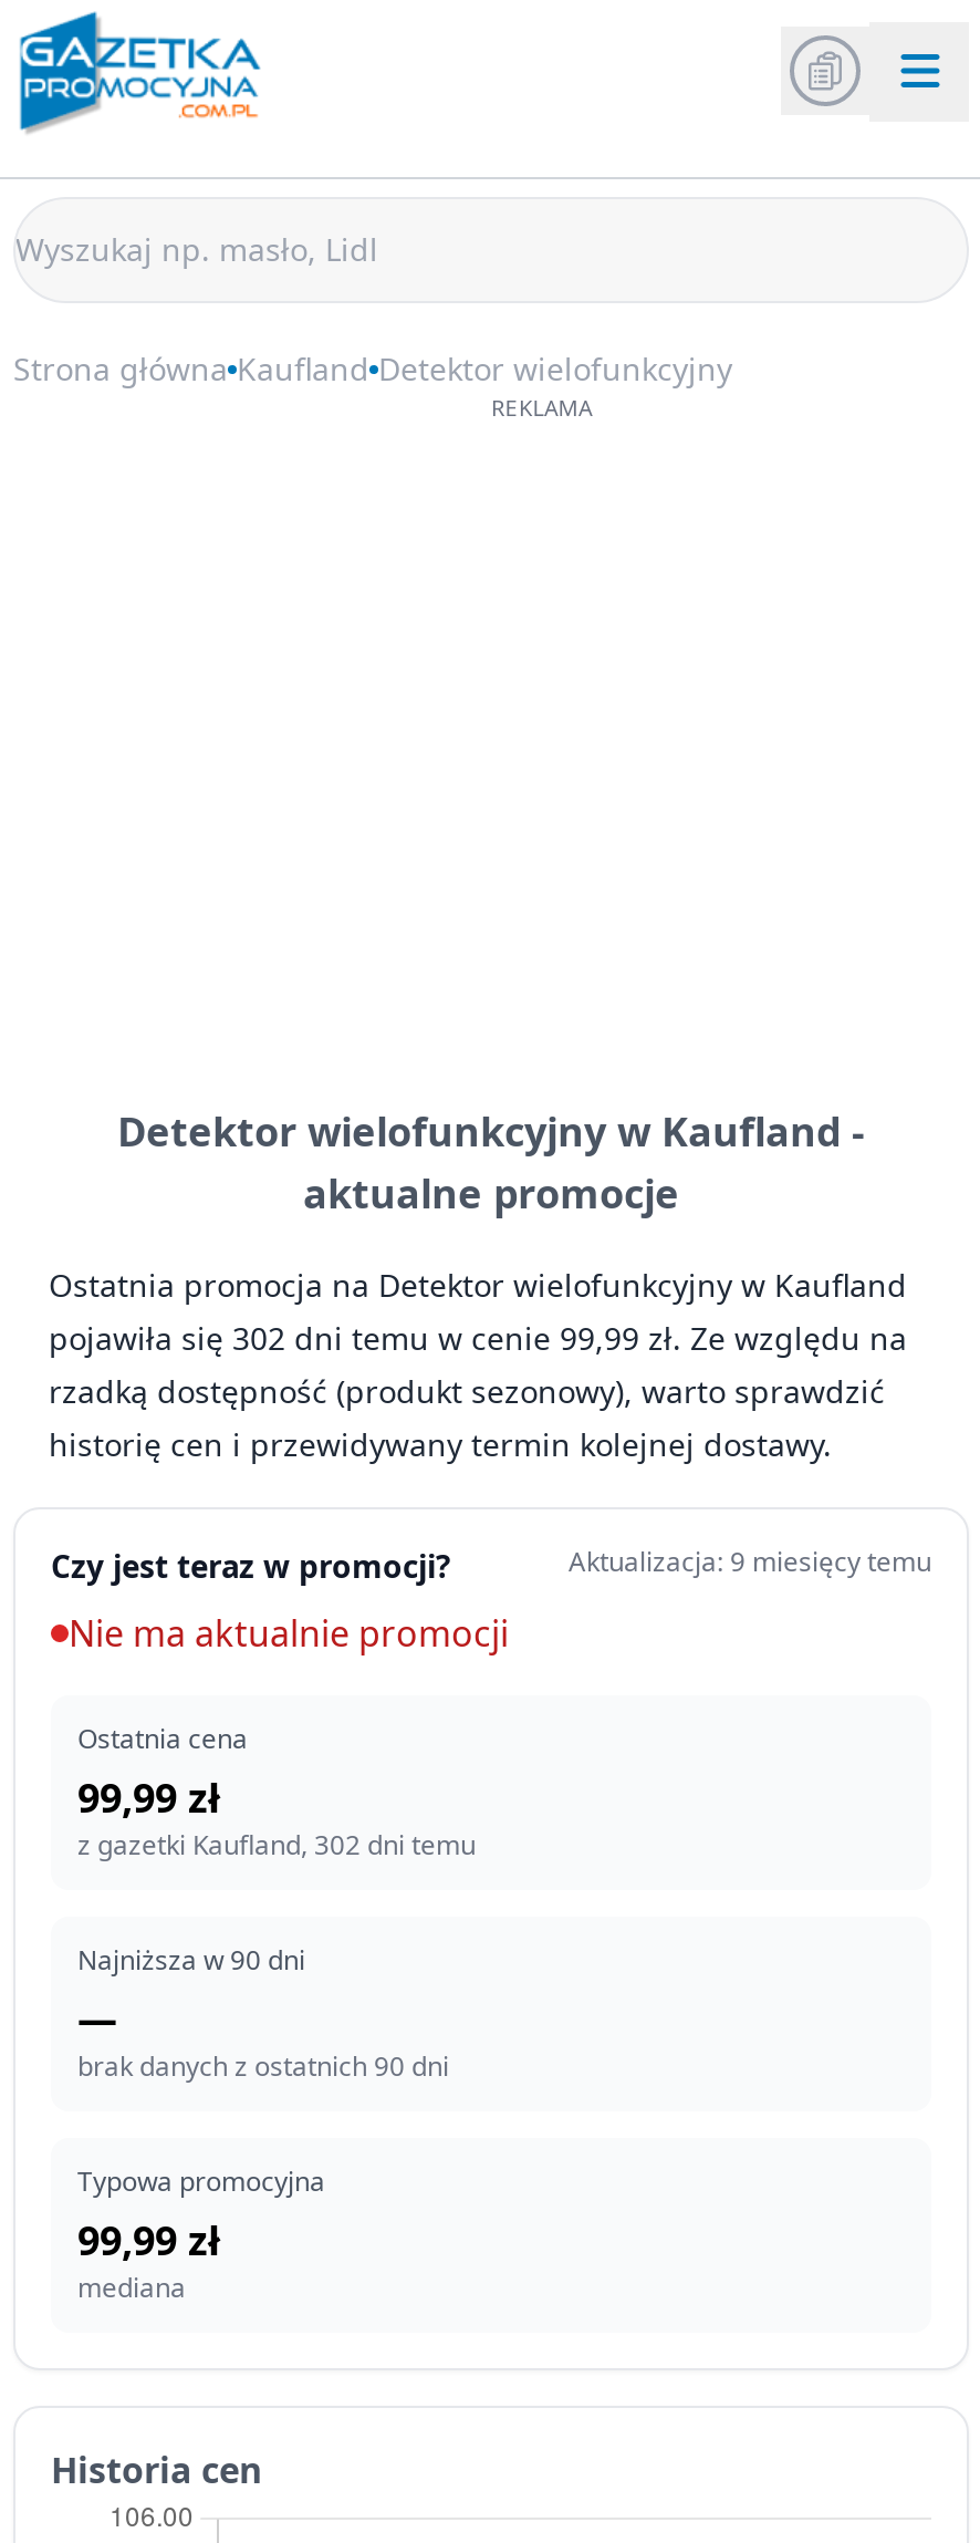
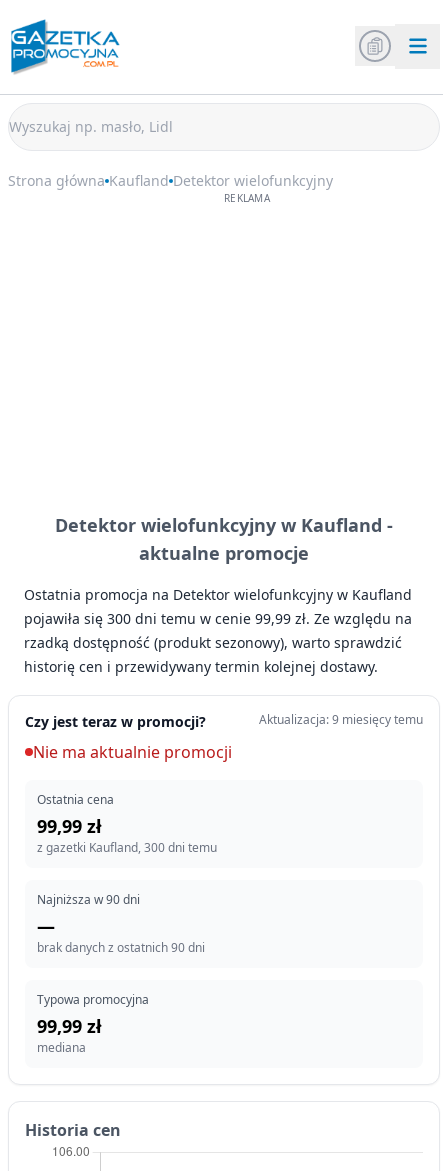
[49,1317,907,1359] pojawiła się 302 dni temu w cenie 99,99 zł. Ze względu na -> [24,609,412,628] pojawiła się 300 dni temu w cenie 99,99 zł. Ze względu na
[77,1826,476,1864] z gazetki Kaufland, 302 dni temu -> [37,839,217,856] z gazetki Kaufland, 300 dni temu

